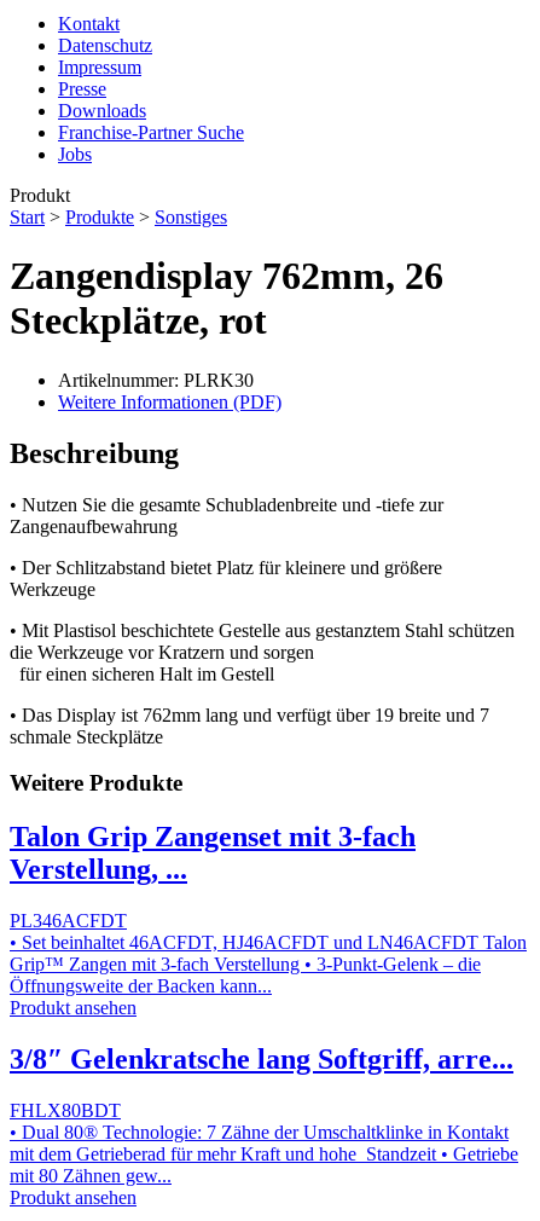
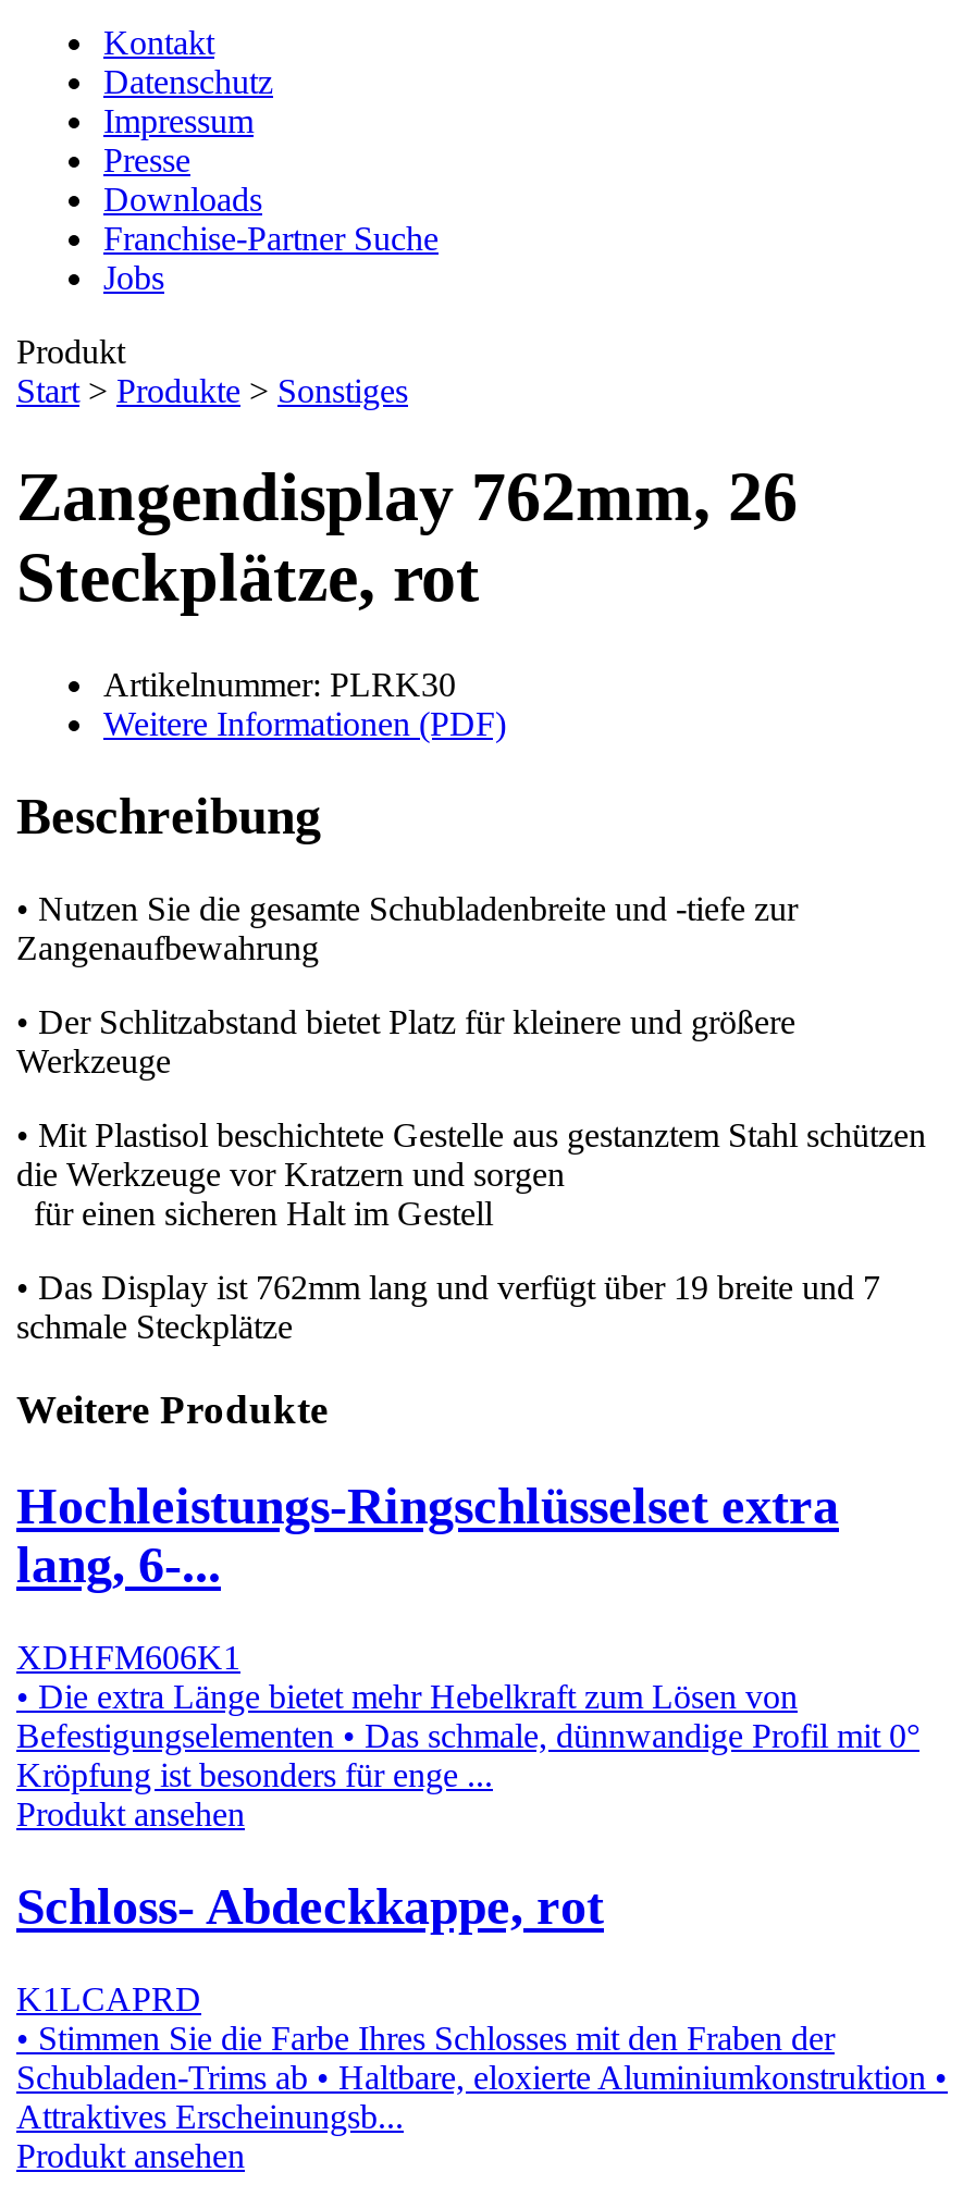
[10,821,416,885] Talon Grip Zangenset mit 3-fach | Verstellung, ... -> [16,1478,839,1594] Hochleistungs-Ringschlüsselset extra | lang, 6-...
[10,911,527,996] PL346ACFDT | • Set beinhaltet 46ACFDT, HJ46ACFDT und LN46ACFDT Talon | Grip™ Zangen mit 3-fach Verstellung • 3-Punkt-Gelenk – die | Öffnungsweite der Backen kann... -> [16,1639,919,1794] XDHFM606K1 | • Die extra Länge bietet mehr Hebelkraft zum Lösen von | Befestigungselementen • Das schmale, dünnwandige Profil mit 0° | Kröpfung ist besonders für enge ...
[10,1043,513,1075] 3/8″ Gelenkratsche lang Softgriff, arre... -> [16,1878,604,1935] Schloss- Abdeckkappe, rot
[10,1100,518,1186] FHLX80BDT | • Dual 80® Technologie: 7 Zähne der Umschaltklinke in Kontakt | mit dem Getrieberad für mehr Kraft und hohe Standzeit • Getriebe | mit 80 Zähnen gew... -> [16,1980,948,2135] K1LCAPRD | • Stimmen Sie die Farbe Ihres Schlosses mit den Fraben der | Schubladen-Trims ab • Haltbare, eloxierte Aluminiumkonstruktion • | Attraktives Erscheinungsb...

